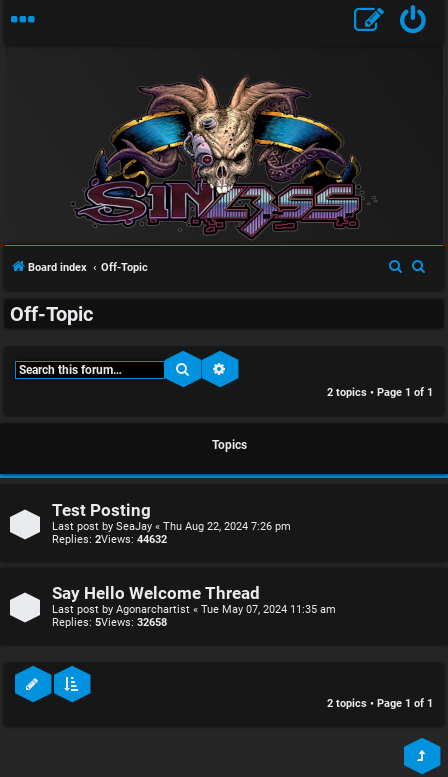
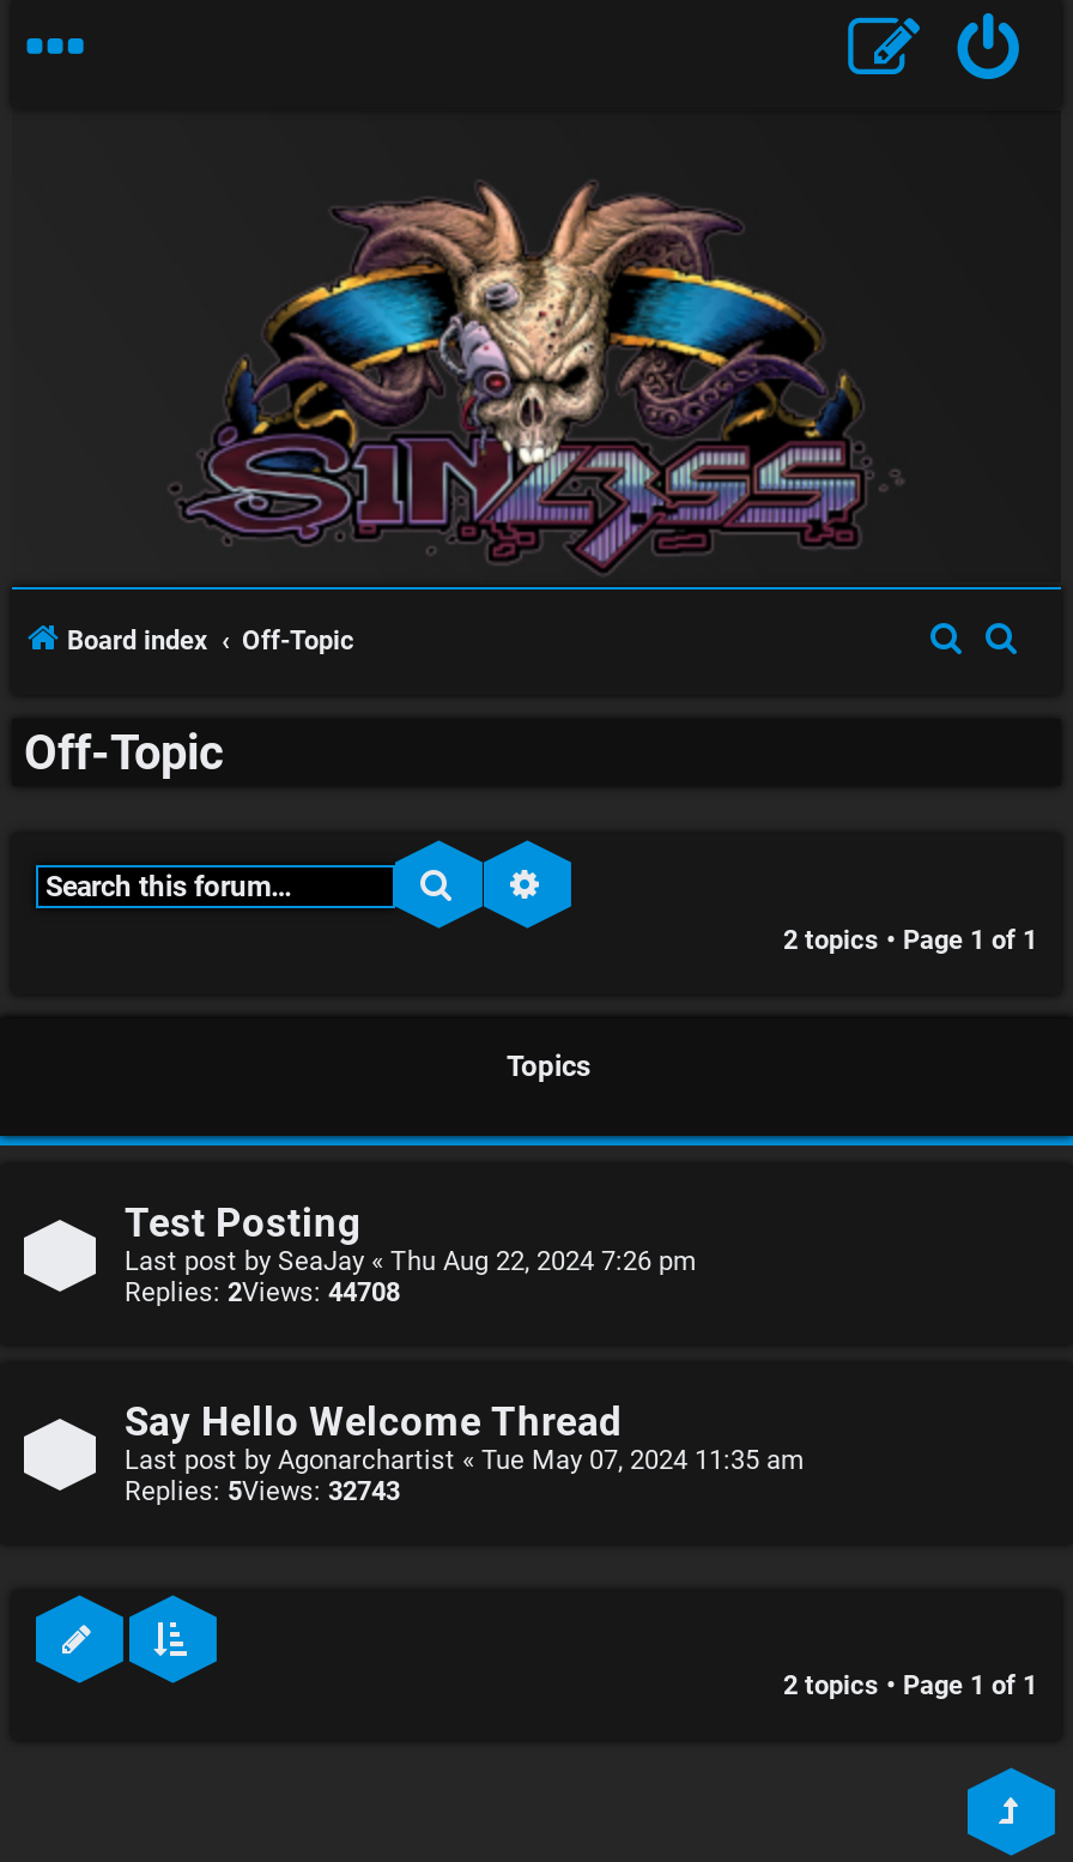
[52,533,167,546] Replies: 2Views: 44632 -> [125,1278,400,1309] Replies: 2Views: 44708
[52,616,167,629] Replies: 5Views: 32658 -> [125,1477,400,1508] Replies: 5Views: 32743

